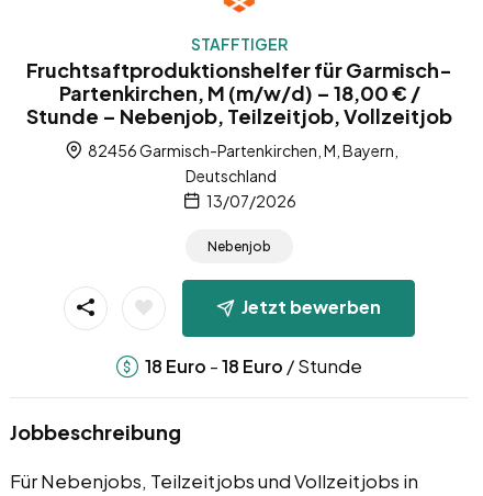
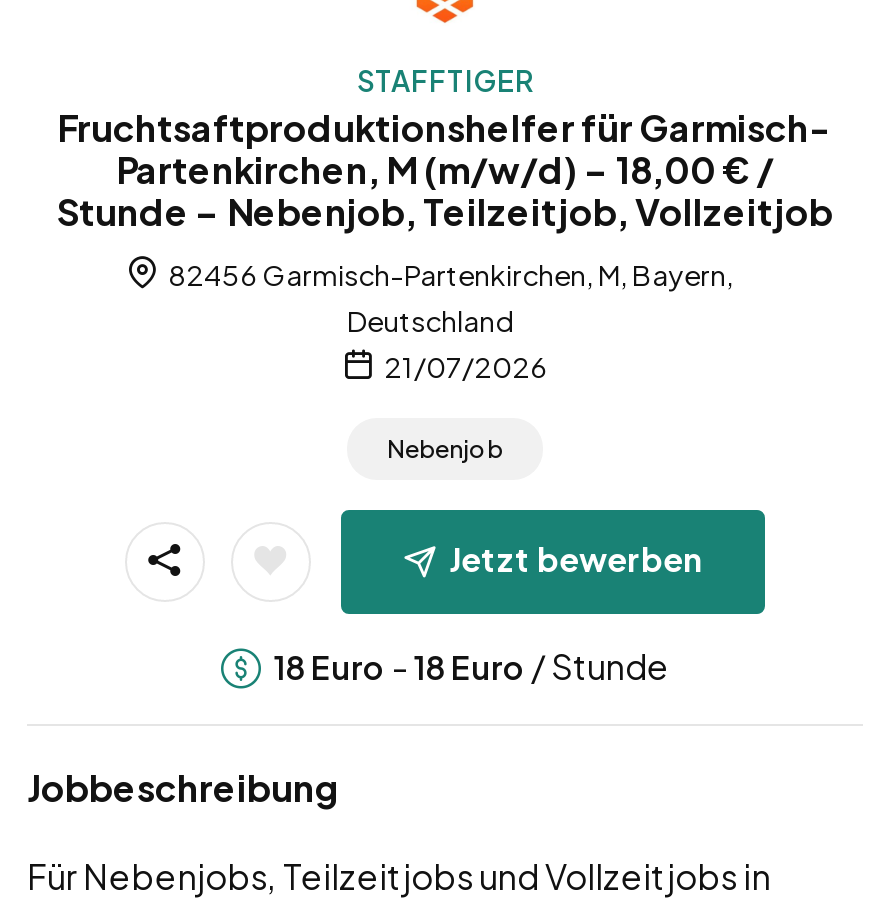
[204,191,296,211] 13/07/2026 -> [380,349,548,385] 21/07/2026

